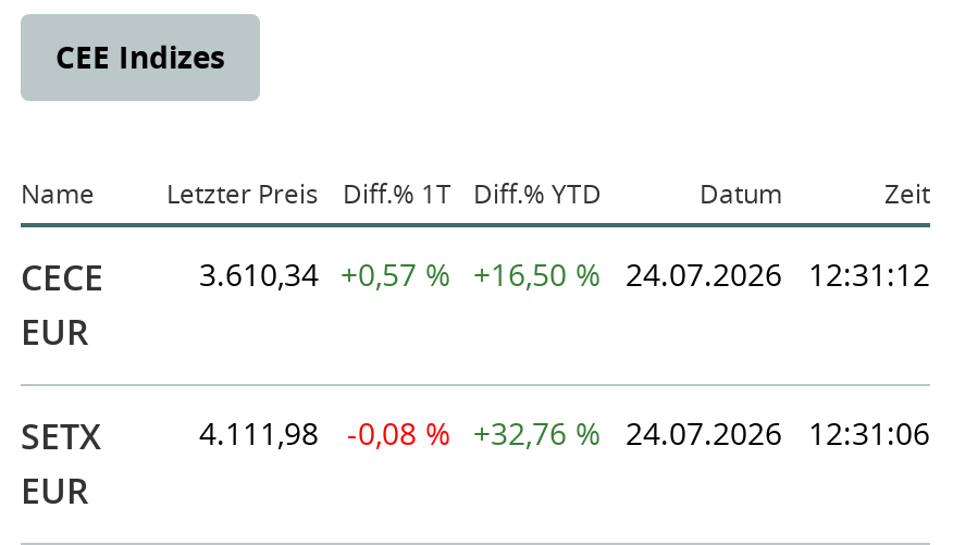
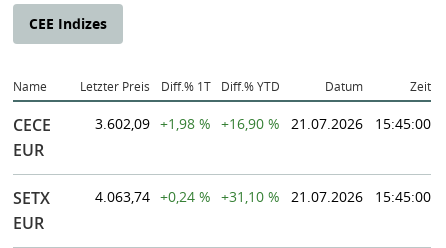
[199,253,782,295] 3.610,34 +0,57 % +16,50 % 24.07.2026 -> [95,114,363,133] 3.602,09 +1,98 % +16,90 % 21.07.2026
[808,253,930,295] 12:31:12 -> [375,114,431,133] 15:45:00
[199,412,930,454] 4.111,98 | -0,08 % +32,76 % 24.07.2026 | 12:31:06 -> [95,187,431,206] 4.063,74 +0,24 % +31,10 % 21.07.2026 | 15:45:00

